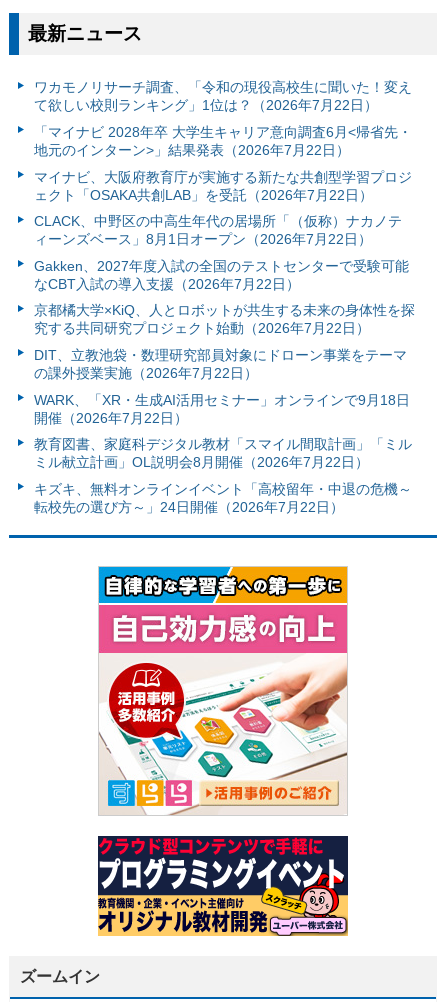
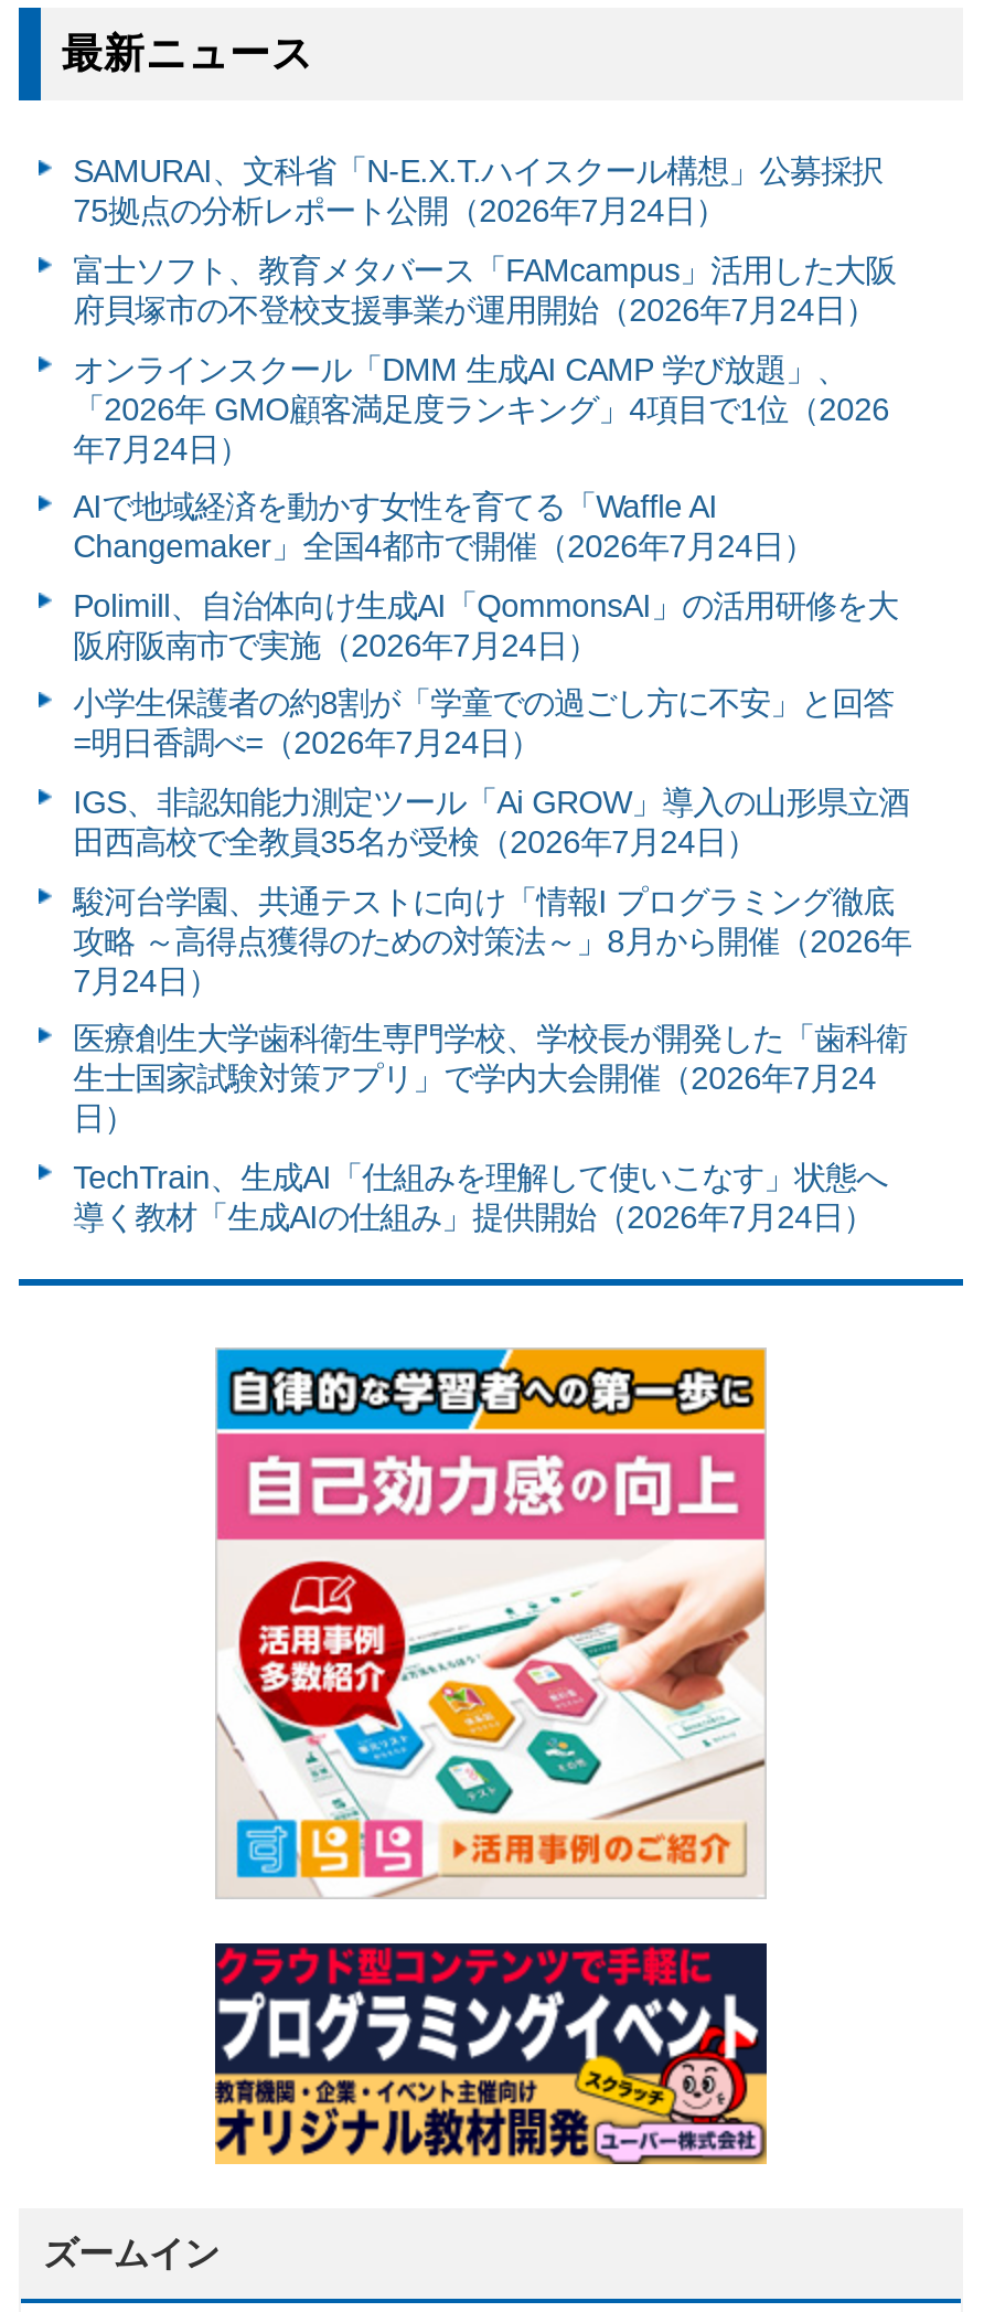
[34,79,412,113] ワカモノリサーチ調査、「令和の現役高校生に聞いた！変え | て欲しい校則ランキング」1位は？（2026年7月22日） -> [73,154,883,229] SAMURAI、文科省「N-E.X.T.ハイスクール構想」公募採択 | 75拠点の分析レポート公開（2026年7月24日）
[34,124,412,158] 「マイナビ 2028年卒 大学生キャリア意向調査6月<帰省先・ | 地元のインターン>」結果発表（2026年7月22日） -> [73,253,896,328] 富⼠ソフト、教育メタバース「FAMcampus」活用した大阪 | 府貝塚市の不登校支援事業が運用開始（2026年7月24日）
[34,169,412,203] マイナビ、大阪府教育庁が実施する新たな共創型学習プロジ | ェクト「OSAKA共創LAB」を受託（2026年7月22日） -> [73,351,889,466] オンラインスクール「DMM 生成AI CAMP 学び放題」、 | 「2026年 GMO顧客満足度ランキング」4項目で1位（2026 | 年7月24日）
[34,213,402,247] CLACK、中野区の中高生年代の居場所「（仮称）ナカノテ | ィーンズベース」8月1日オープン（2026年7月22日） -> [73,489,814,564] AIで地域経済を動かす女性を育てる「Waffle AI | Changemaker」全国4都市で開催（2026年7月24日）
[34,258,409,292] Gakken、2027年度入試の全国のテストセンターで受験可能 | なCBT入試の導入支援（2026年7月22日） -> [73,588,898,663] Polimill、自治体向け生成AI「QommonsAI」の活用研修を大 | 阪府阪南市で実施（2026年7月24日）
[34,302,415,336] 京都橘大学×KiQ、人とロボットが共生する未来の身体性を探 | 究する共同研究プロジェクト始動（2026年7月22日） -> [73,686,894,761] 小学生保護者の約8割が「学童での過ごし方に不安」と回答 | =明日香調べ=（2026年7月24日）
[34,347,407,381] DIT、立教池袋・数理研究部員対象にドローン事業をテーマ | の課外授業実施（2026年7月22日） -> [73,785,909,860] IGS、非認知能力測定ツール「Ai GROW」導入の山形県立酒 | 田西高校で全教員35名が受検（2026年7月24日）
[34,392,410,426] WARK、「XR・生成AI活用セミナー」オンラインで9月18日 | 開催（2026年7月22日） -> [73,883,911,998] 駿河台学園、共通テストに向け「情報I プログラミング徹底 | 攻略 ～高得点獲得のための対策法～」8月から開催（2026年 | 7月24日）
[34,436,412,470] 教育図書、家庭科デジタル教材「スマイル間取計画」「ミル | ミル献立計画」OL説明会8月開催（2026年7月22日） -> [73,1021,907,1136] 医療創生大学歯科衛生専門学校、学校長が開発した「歯科衛 | 生士国家試験対策アプリ」で学内大会開催（2026年7月24 | 日）
[34,481,412,515] キズキ、無料オンラインイベント「高校留年・中退の危機～ | 転校先の選び方～」24日開催（2026年7月22日） -> [73,1160,887,1235] TechTrain、生成AI「仕組みを理解して使いこなす」状態へ | 導く教材「生成AIの仕組み」提供開始（2026年7月24日）

